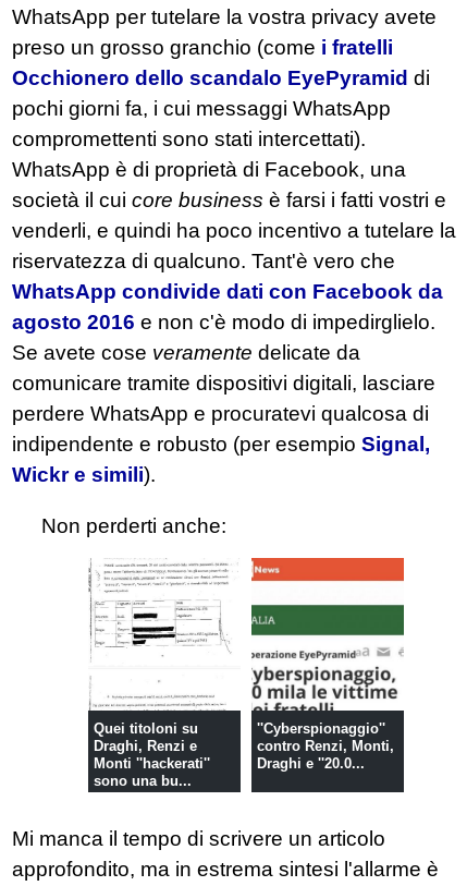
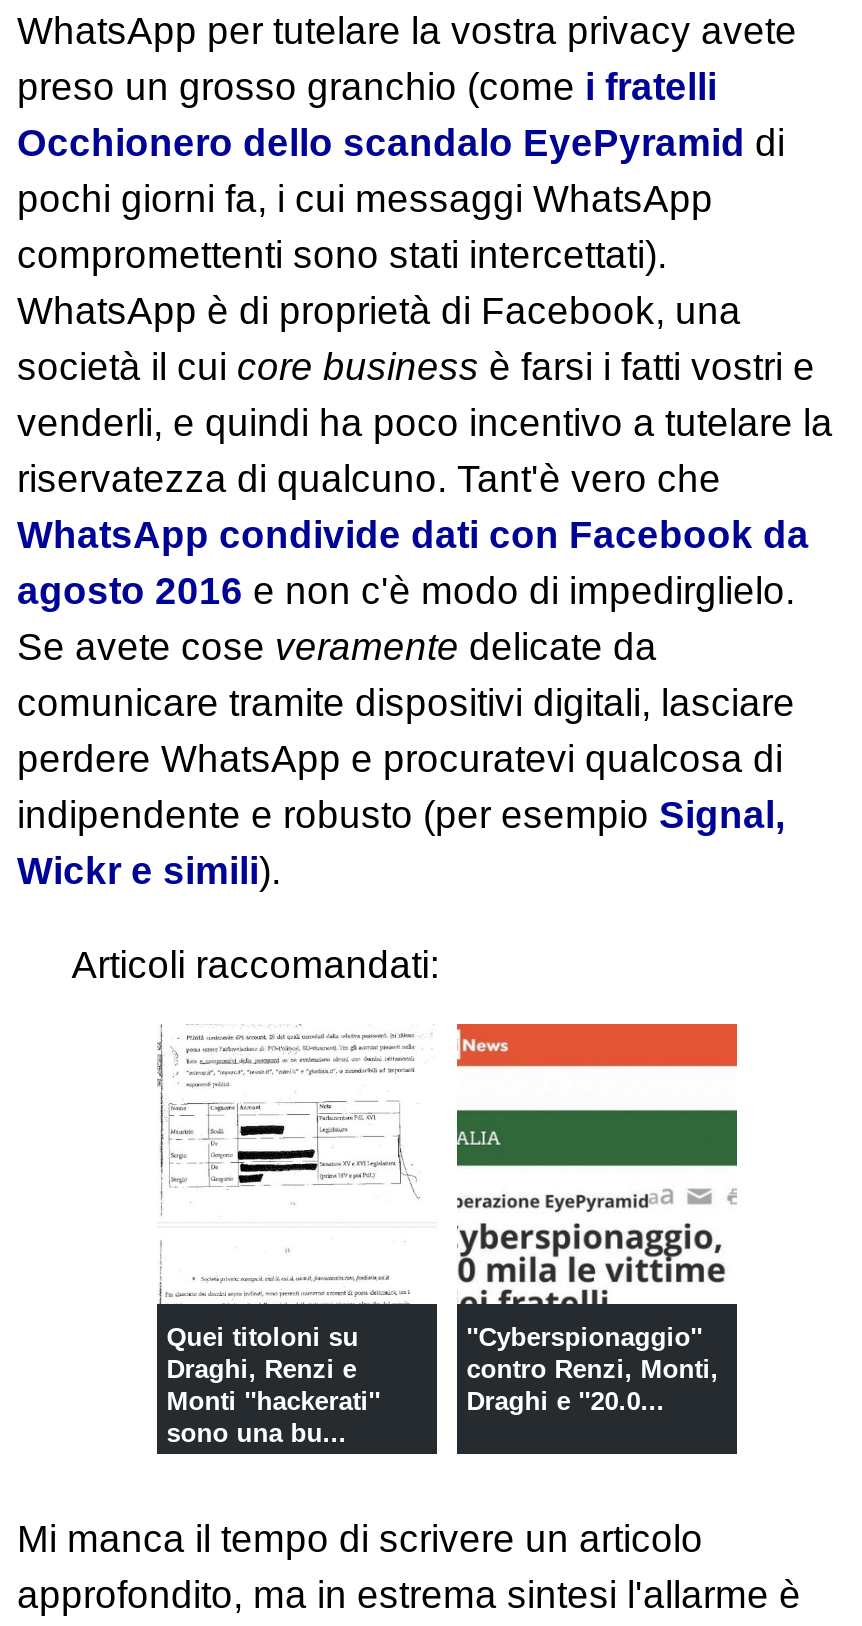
[42,514,227,537] Non perderti anche: -> [71,944,439,986] Articoli raccomandati:

